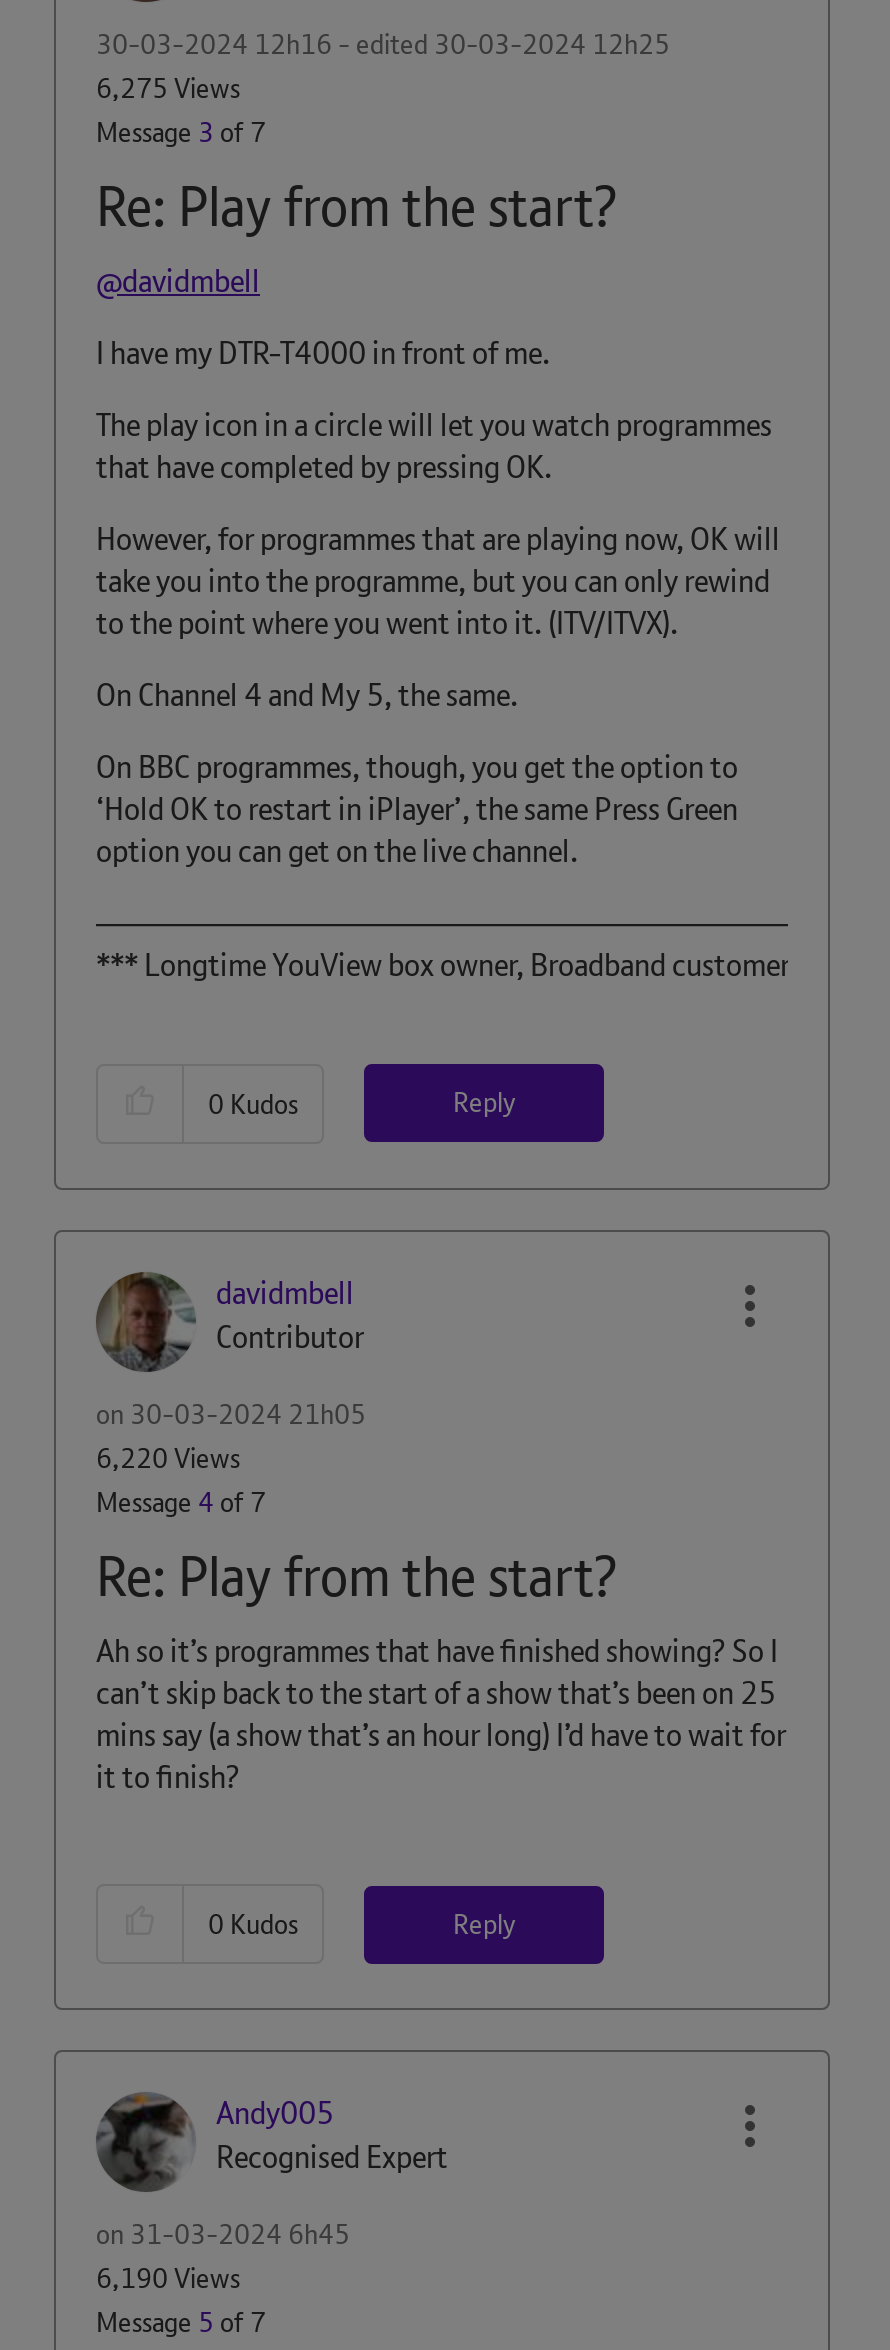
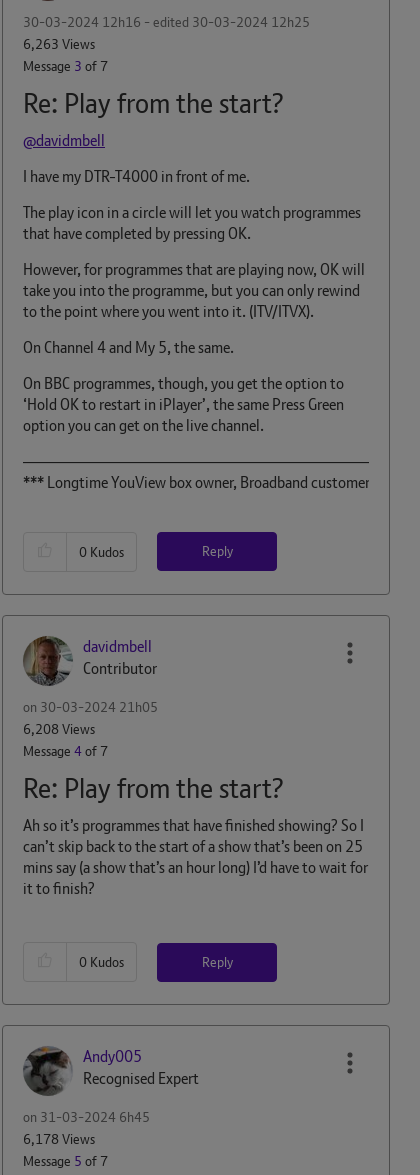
[96,70,240,106] 6,275 Views -> [23,35,95,53] 6,263 Views
[96,1439,240,1475] 6,220 Views -> [23,719,95,737] 6,208 Views
[96,2260,240,2296] 6,190 Views -> [23,1130,95,1148] 6,178 Views

